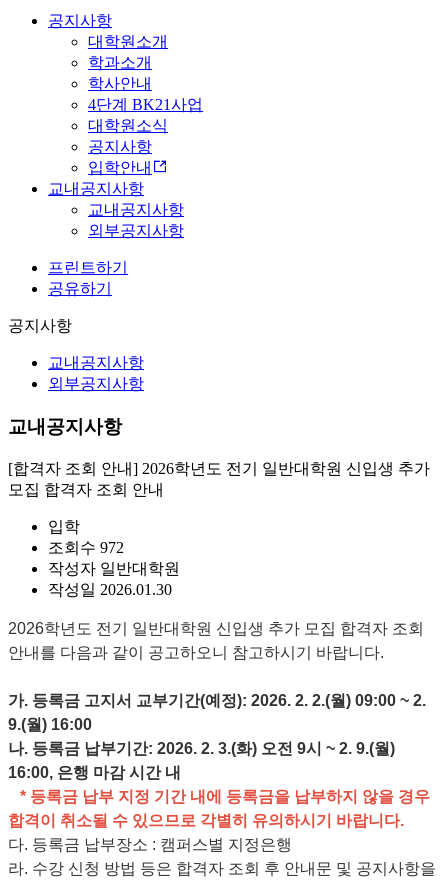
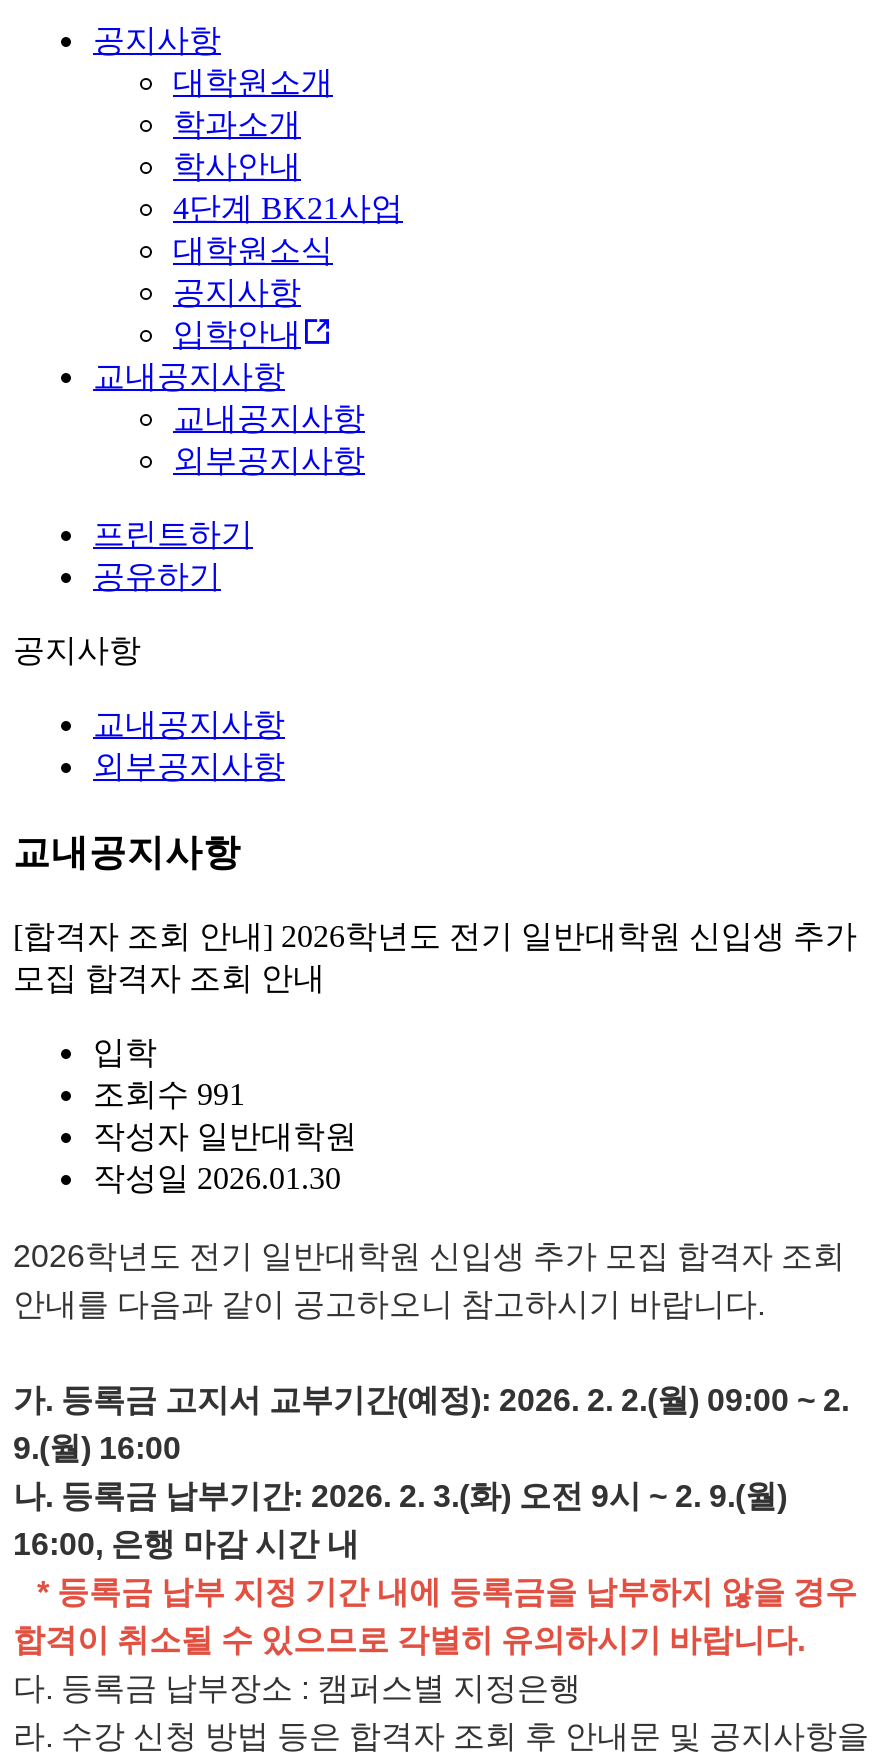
[48,539,124,556] 조회수 972 -> [93,1076,245,1110] 조회수 991

